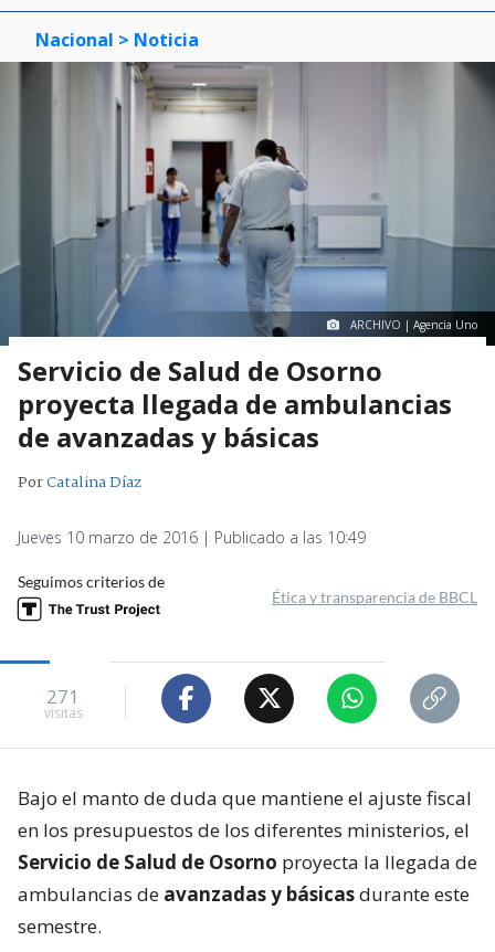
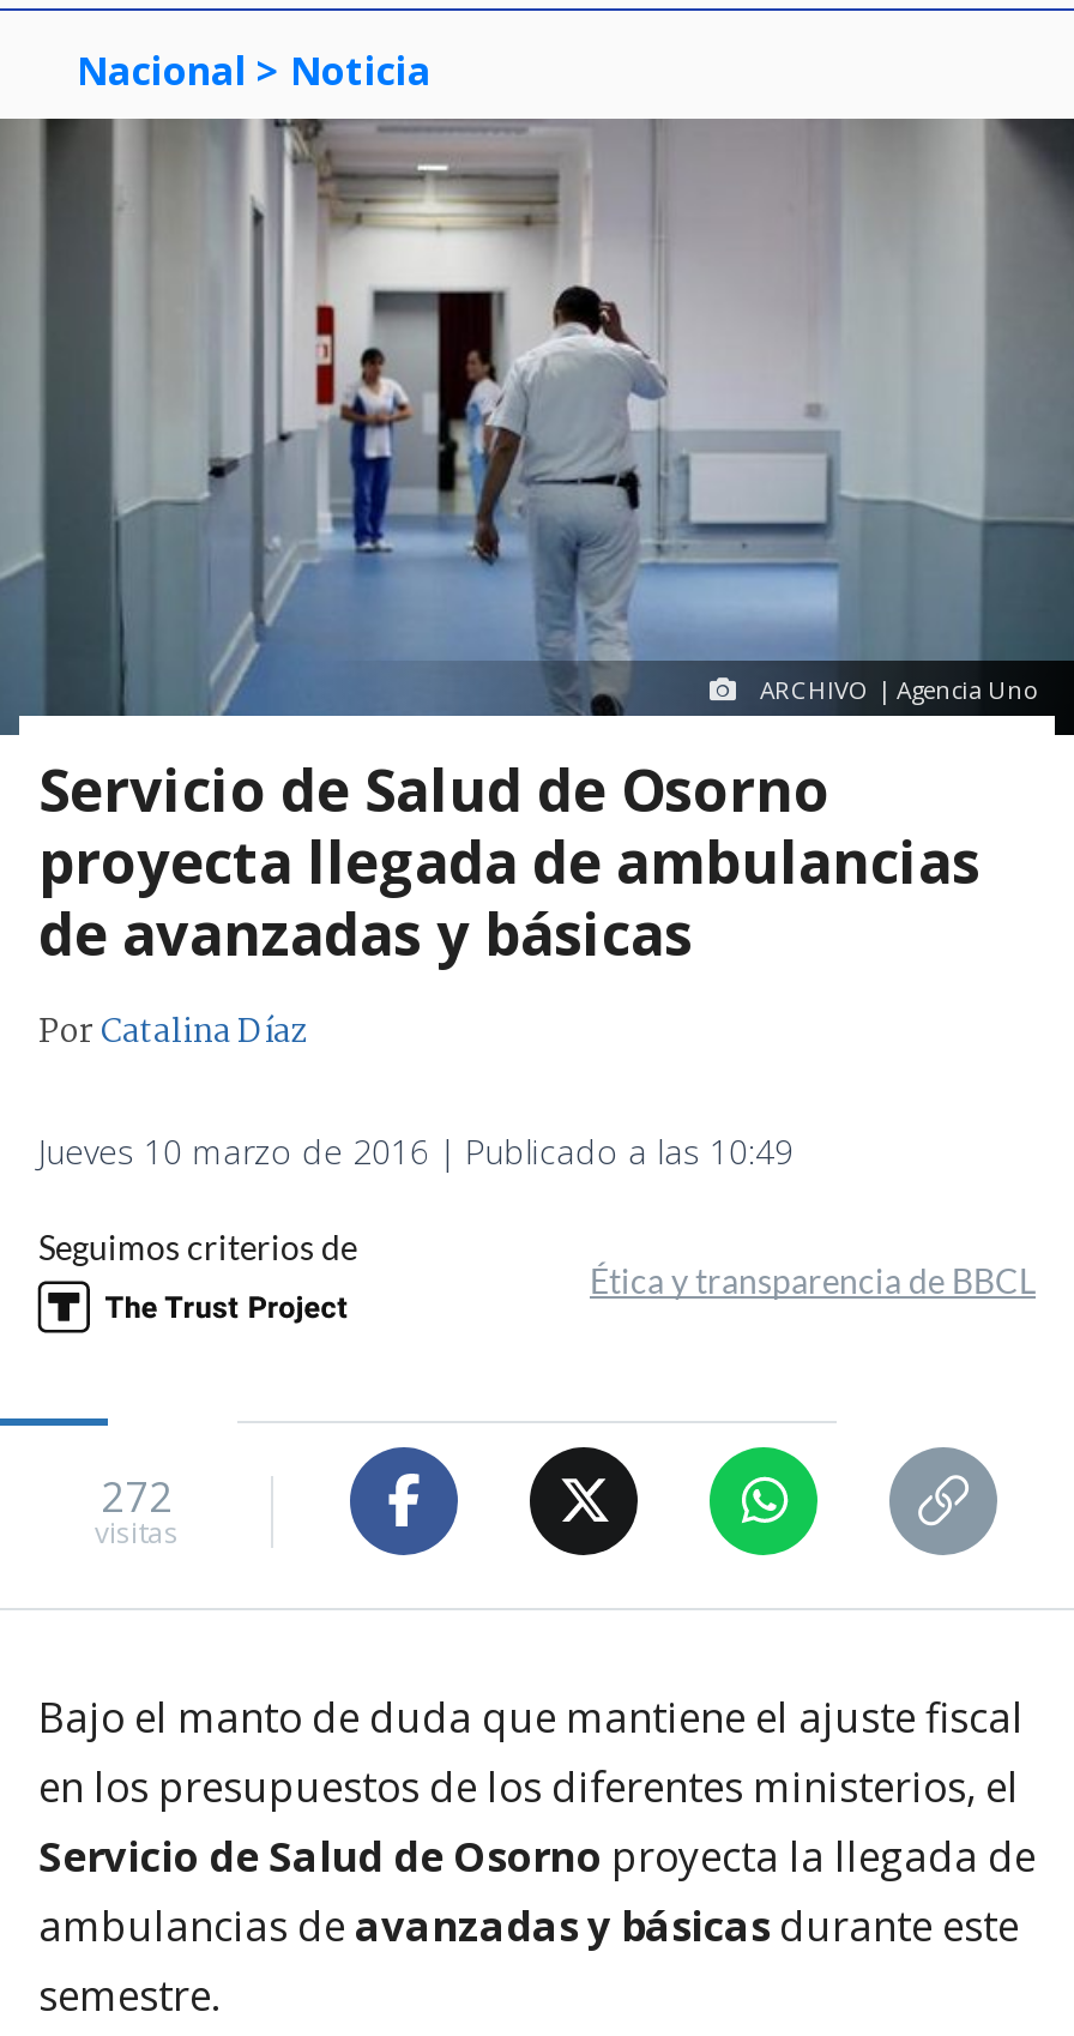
[46,684,80,709] 271 -> [101,1470,173,1525] 272

